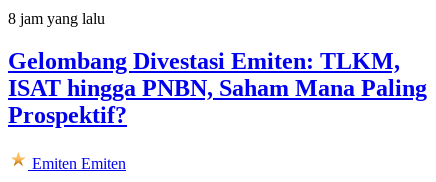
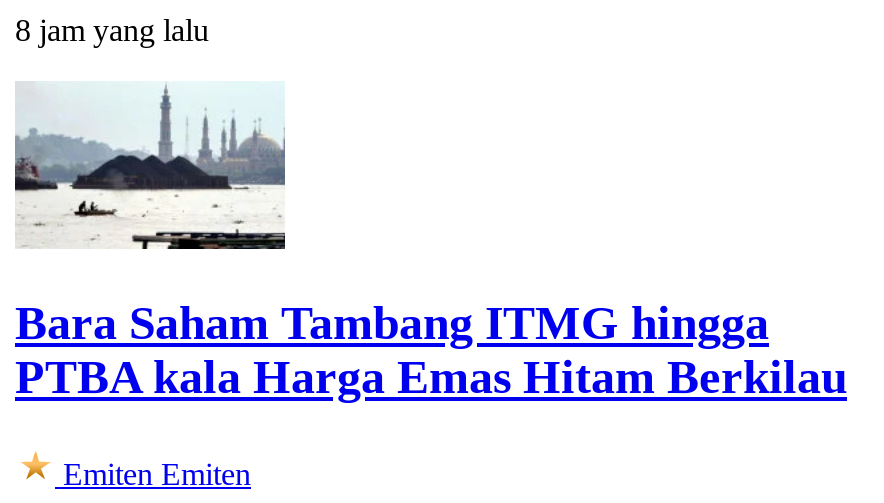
[8,48,427,128] Gelombang Divestasi Emiten: TLKM, | ISAT hingga PNBN, Saham Mana Paling | Prospektif? -> [15,297,847,403] Bara Saham Tambang ITMG hingga | PTBA kala Harga Emas Hitam Berkilau

